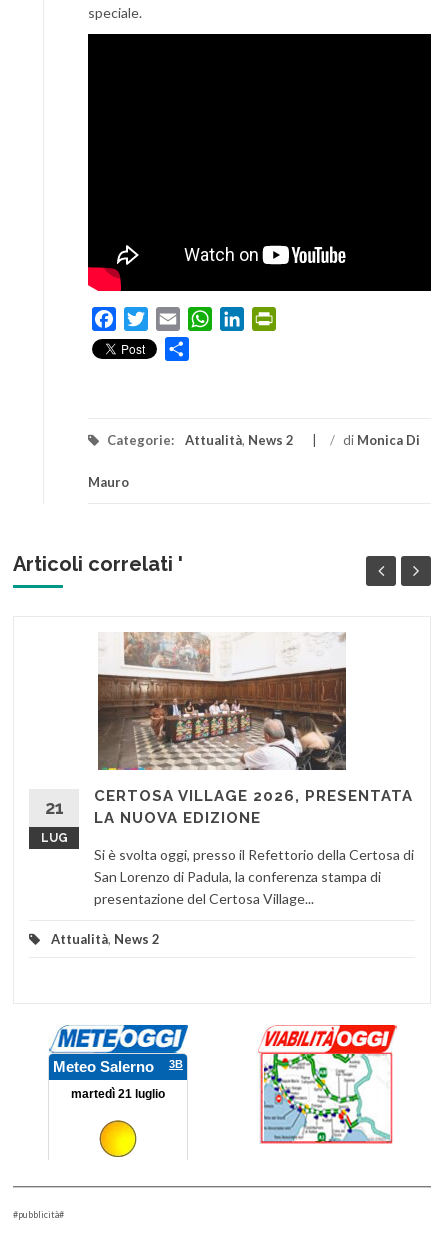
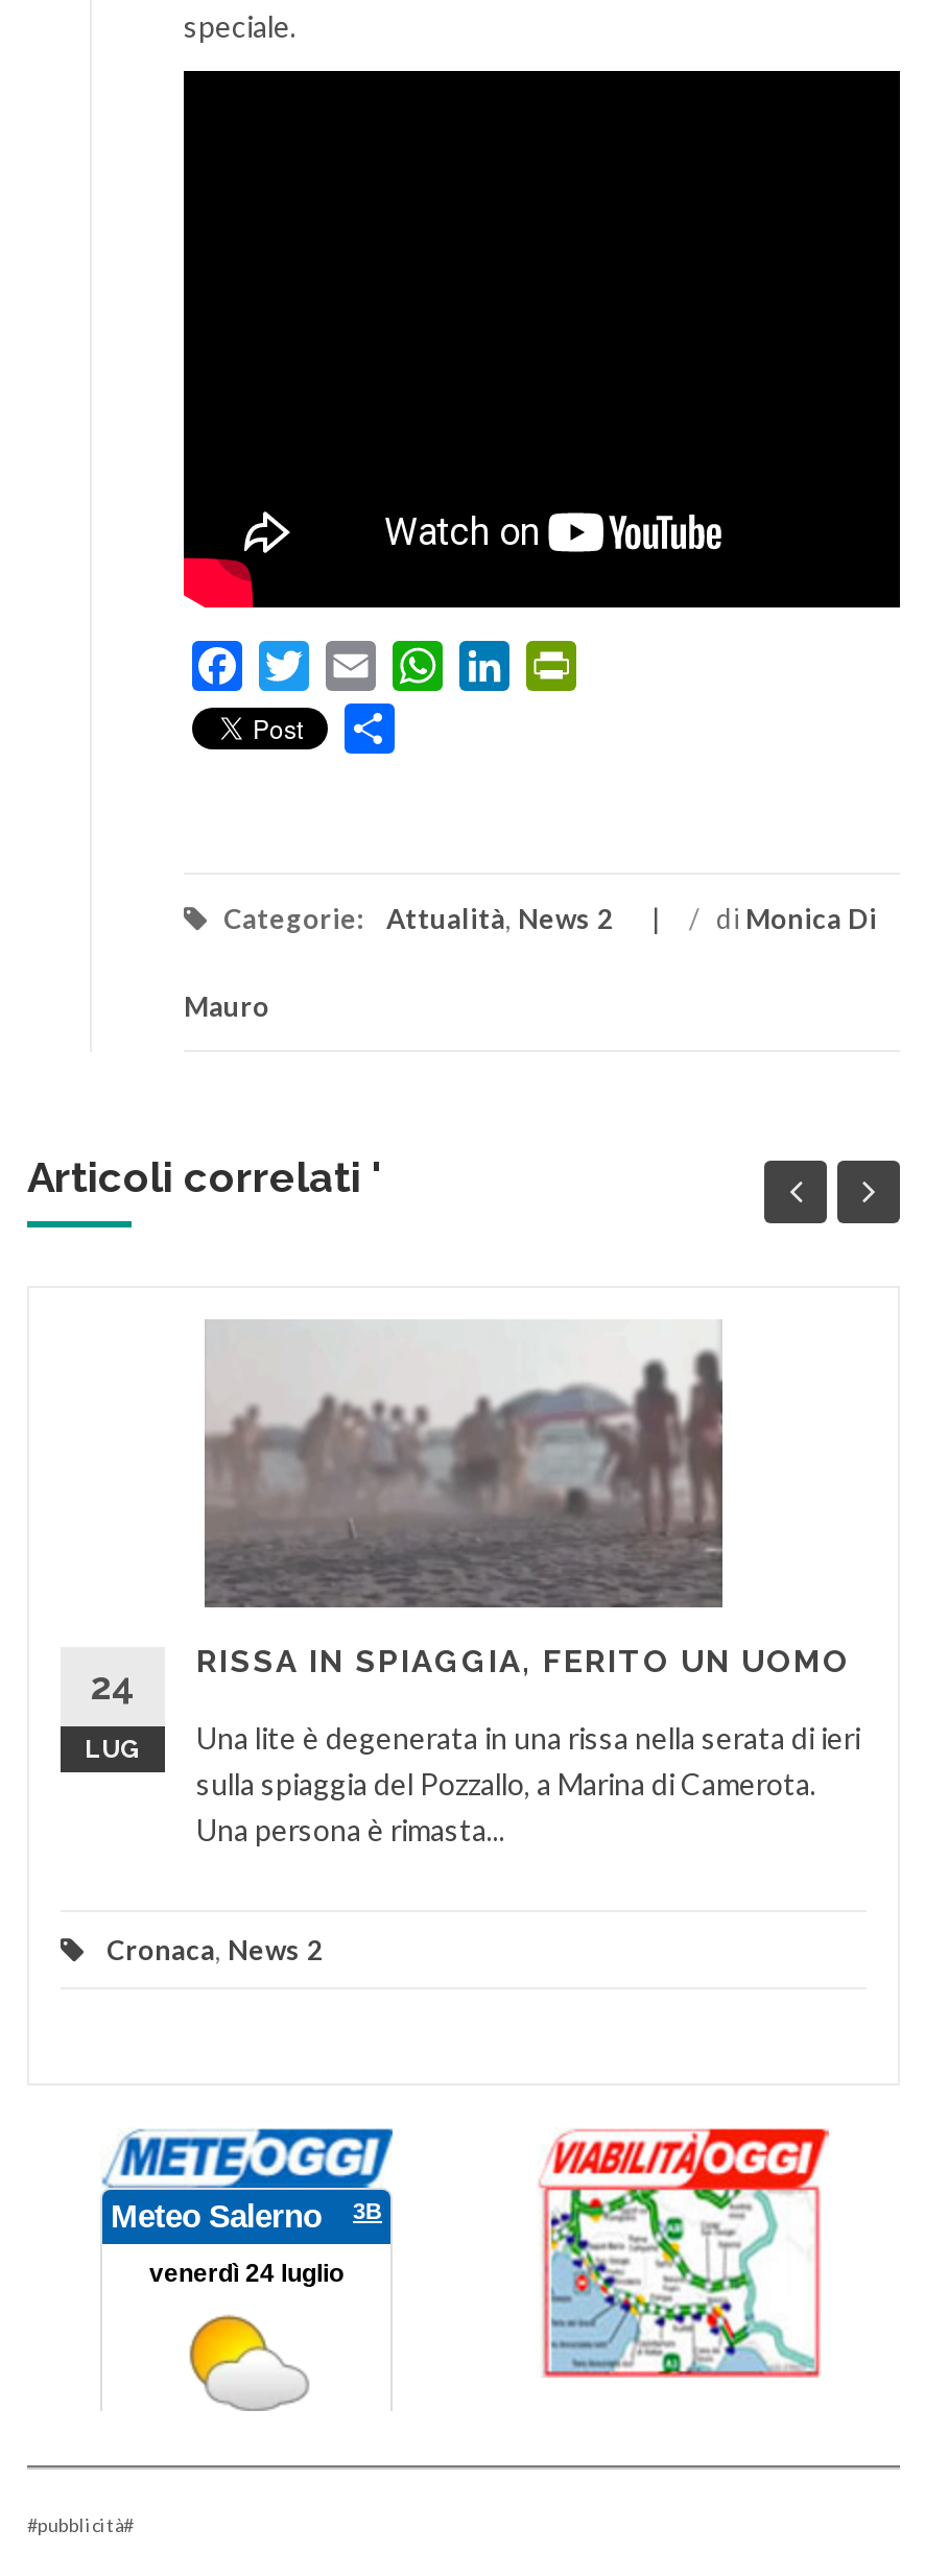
[94,632,413,827] [image] | CERTOSA VILLAGE 2026, PRESENTATA | LA NUOVA EDIZIONE -> [196,1321,850,1680] [image] | RISSA IN SPIAGGIA, FERITO UN UOMO
[44,797,63,818] 21 -> [91,1664,135,1707] 24
[94,846,414,907] Si è svolta oggi, presso il Refettorio della Certosa di | San Lorenzo di Padula, la conferenza stampa di | presentazione del Certosa Village... -> [196,1720,860,1847] Una lite è degenerata in una rissa nella serata di ieri | sulla spiaggia del Pozzallo, a Marina di Camerota. | Una persona è rimasta...
[51,931,160,947] Attualità, News 2 -> [106,1933,324,1966] Cronaca, News 2
[91,1114,137,1157] [image] -> [188,2313,309,2411] [image]

